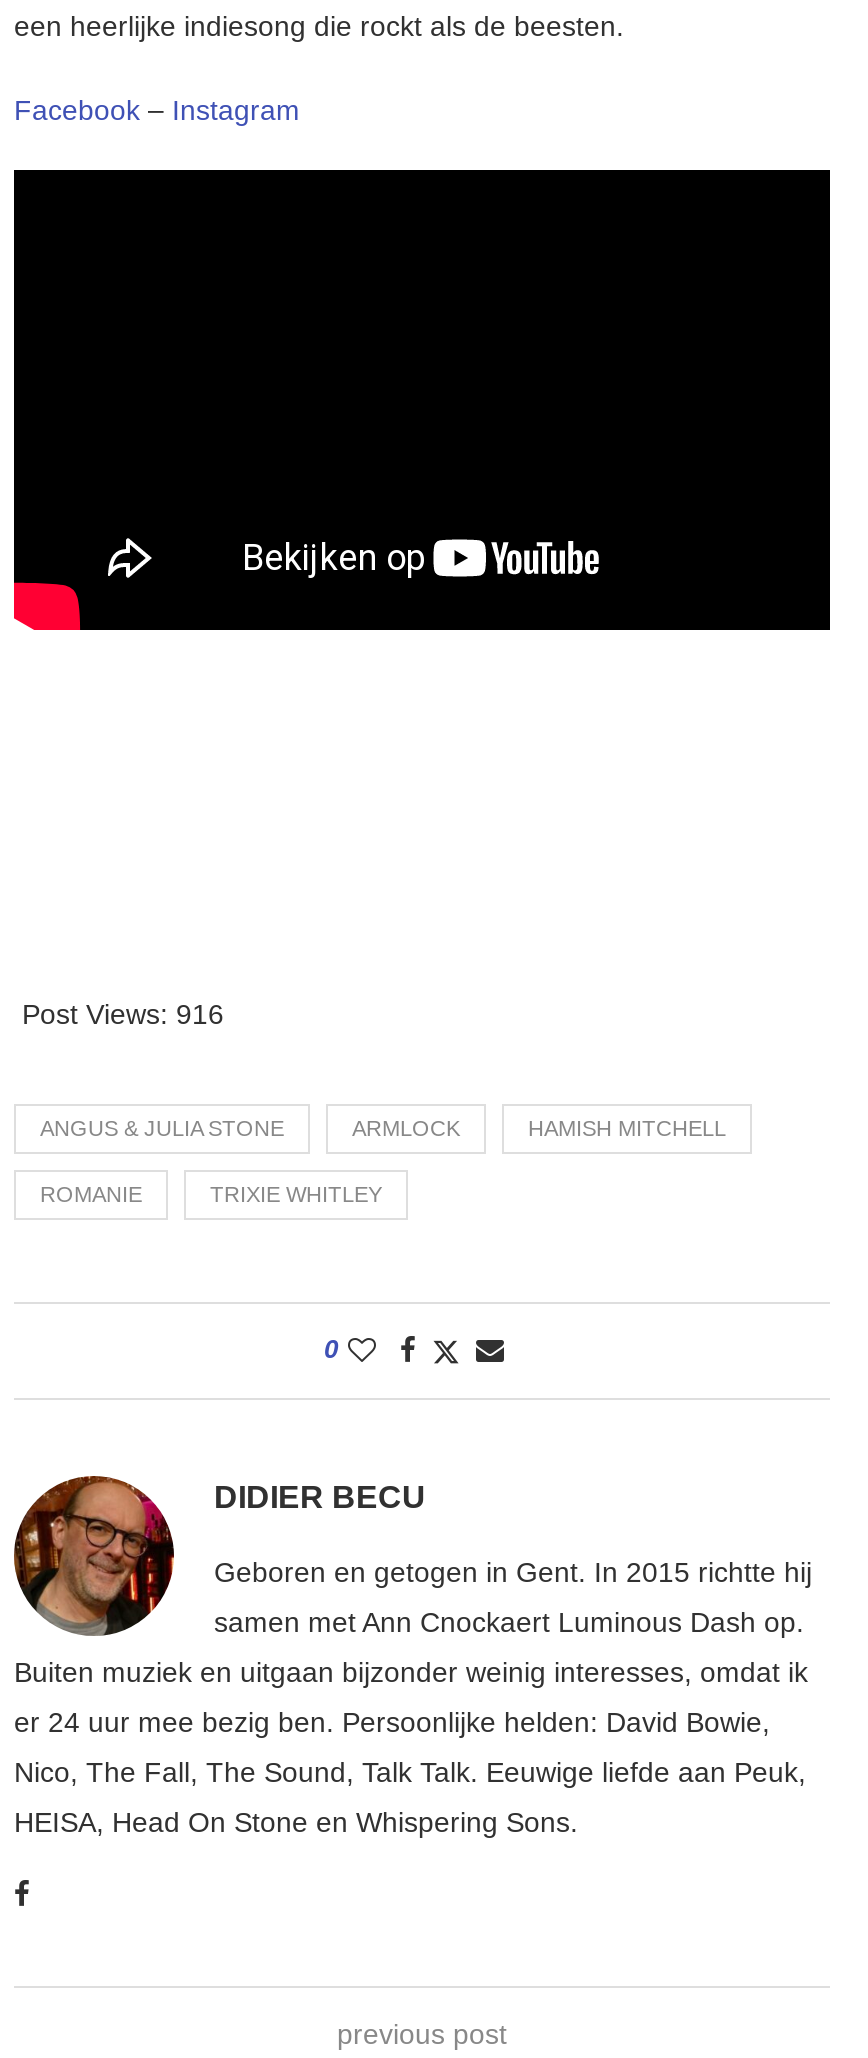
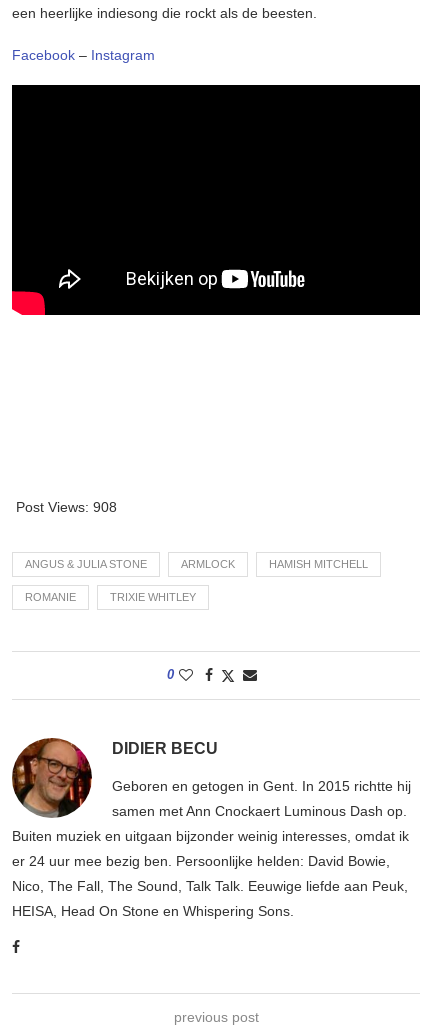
[22,998,224,1030] Post Views: 916 -> [16,499,117,515] Post Views: 908

